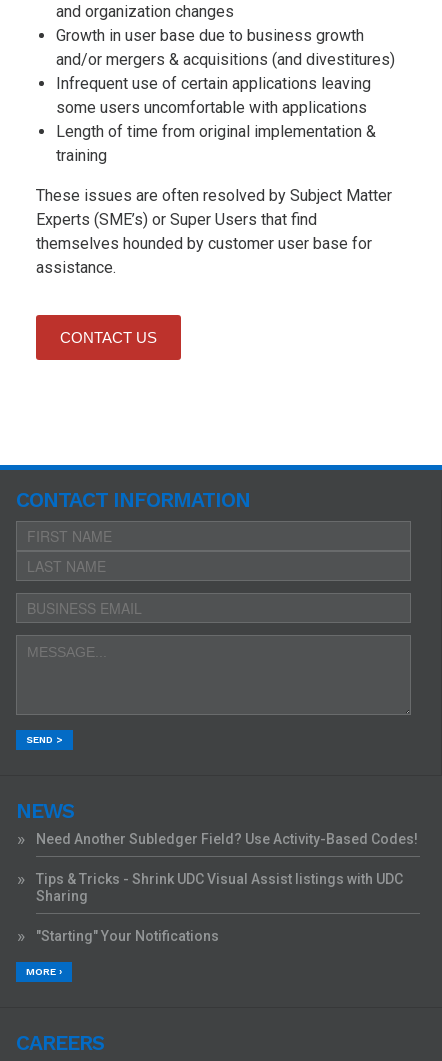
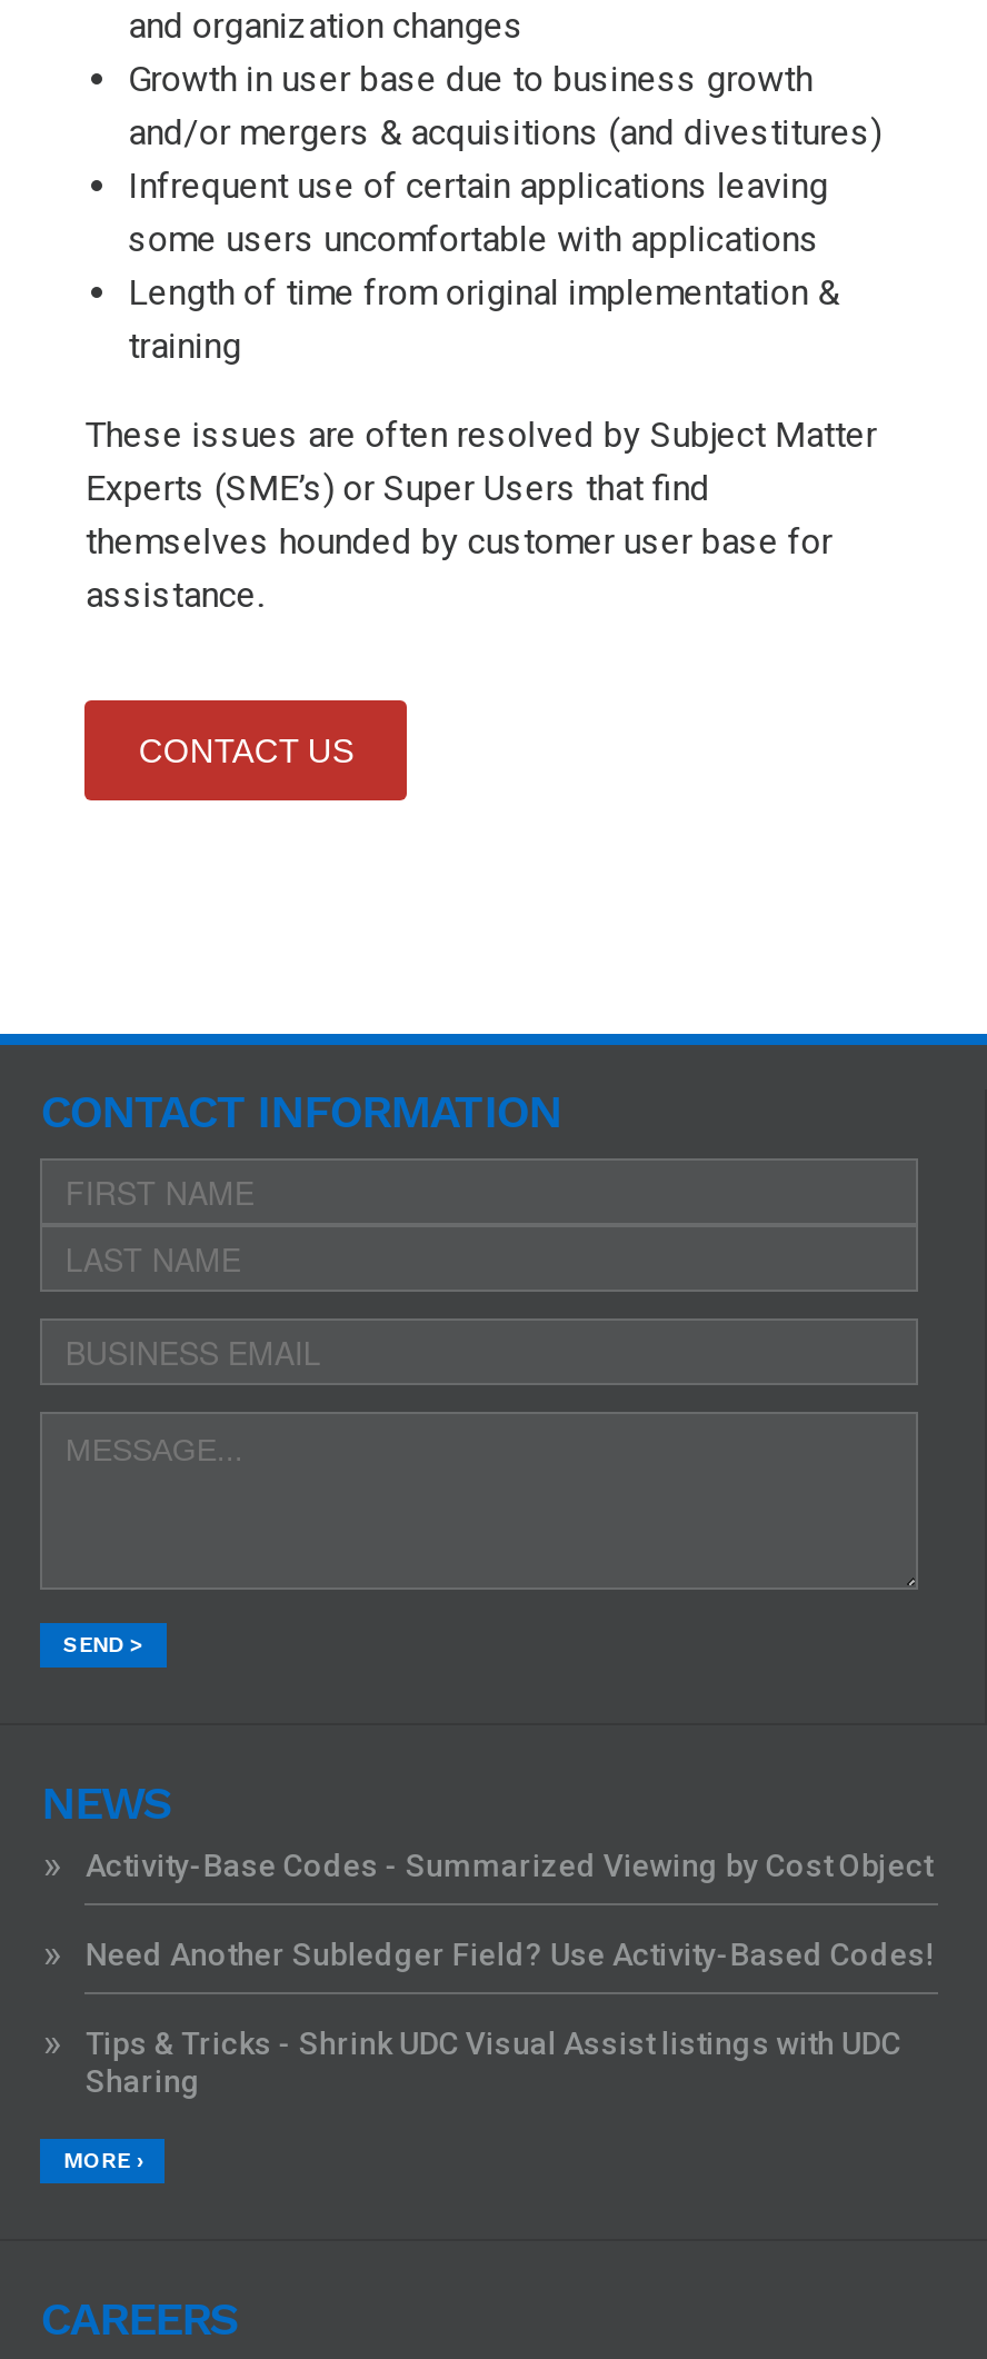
none -> [85,1848,932,1883] Activity-Base Codes - Summarized Viewing by Cost Object
moved [36,831,418,904] -> [85,1937,935,2099]: Need Another Subledger Field? Use Activity-Based Codes! | Tips & Tricks - Shrink UDC Visual Assist listings with UDC | Sharing
[36,928,219,944] "Starting" Your Notifications -> none

